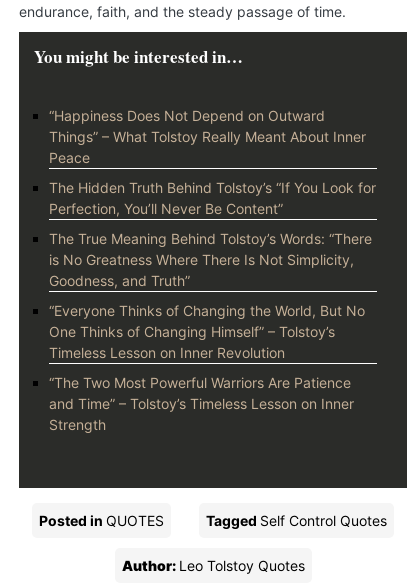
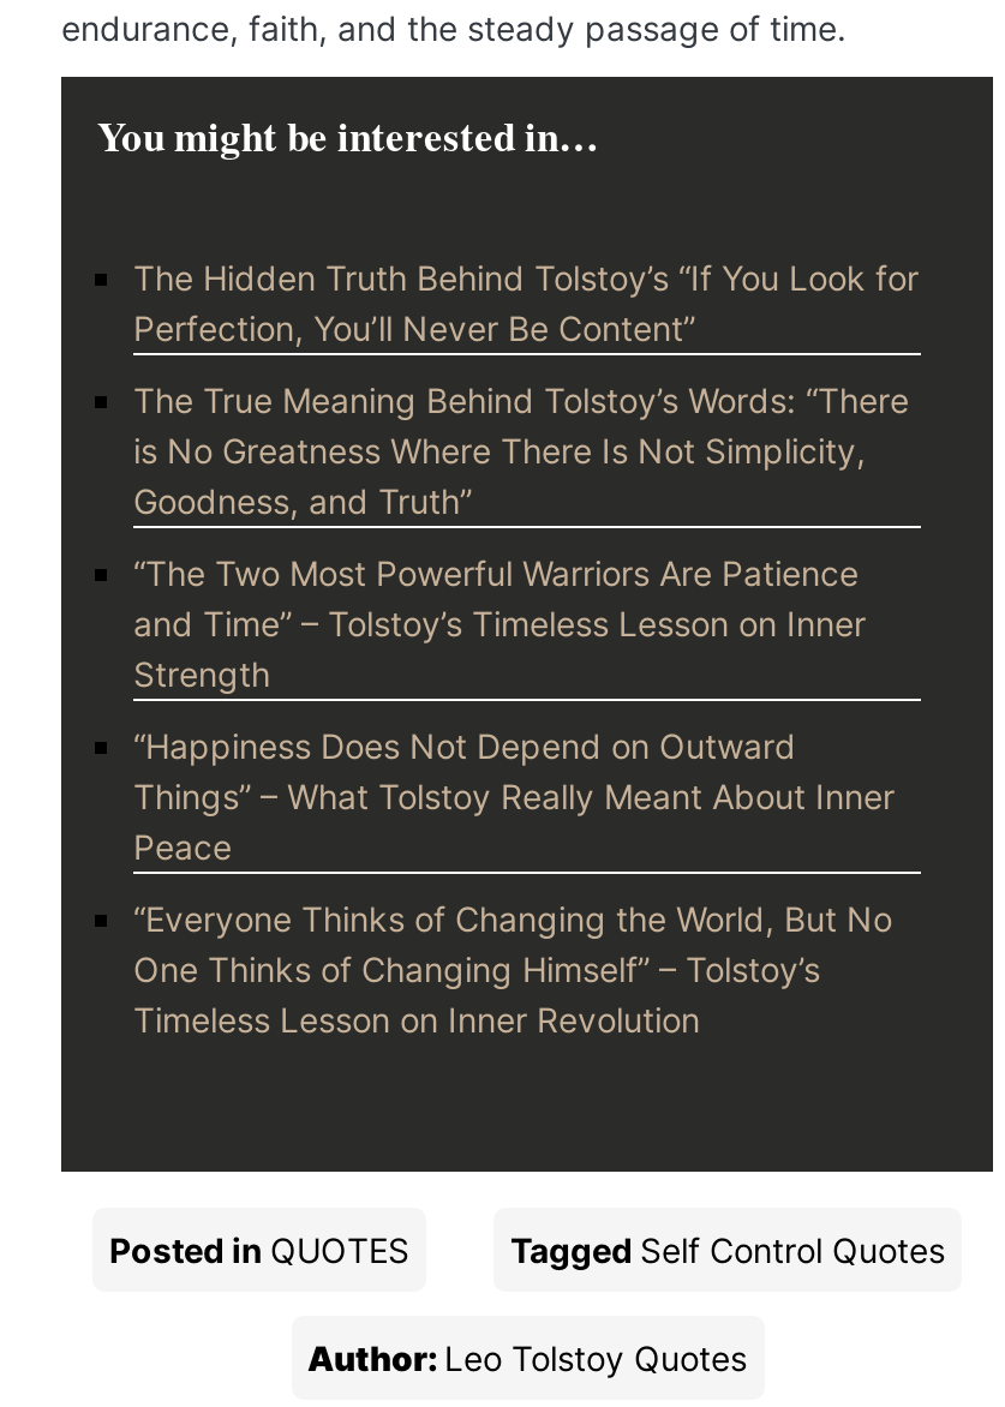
moved [49,107,366,166] -> [133,725,895,867]: “Happiness Does Not Depend on Outward | Things” – What Tolstoy Really Meant About Inner | Peace
moved [49,179,376,289] -> [133,257,919,521]: The Hidden Truth Behind Tolstoy’s “If You Look for | Perfection, You’ll Never Be Content” | The True Meaning Behind Tolstoy’s Words: “There | is No Greatness Where There Is Not Simplicity, | Goodness, and Truth”
moved [49,302,365,361] -> [133,898,892,1040]: “Everyone Thinks of Changing the World, But No | One Thinks of Changing Himself” – Tolstoy’s | Timeless Lesson on Inner Revolution
moved [49,374,354,433] -> [133,552,866,694]: “The Two Most Powerful Warriors Are Patience | and Time” – Tolstoy’s Timeless Lesson on Inner | Strength

